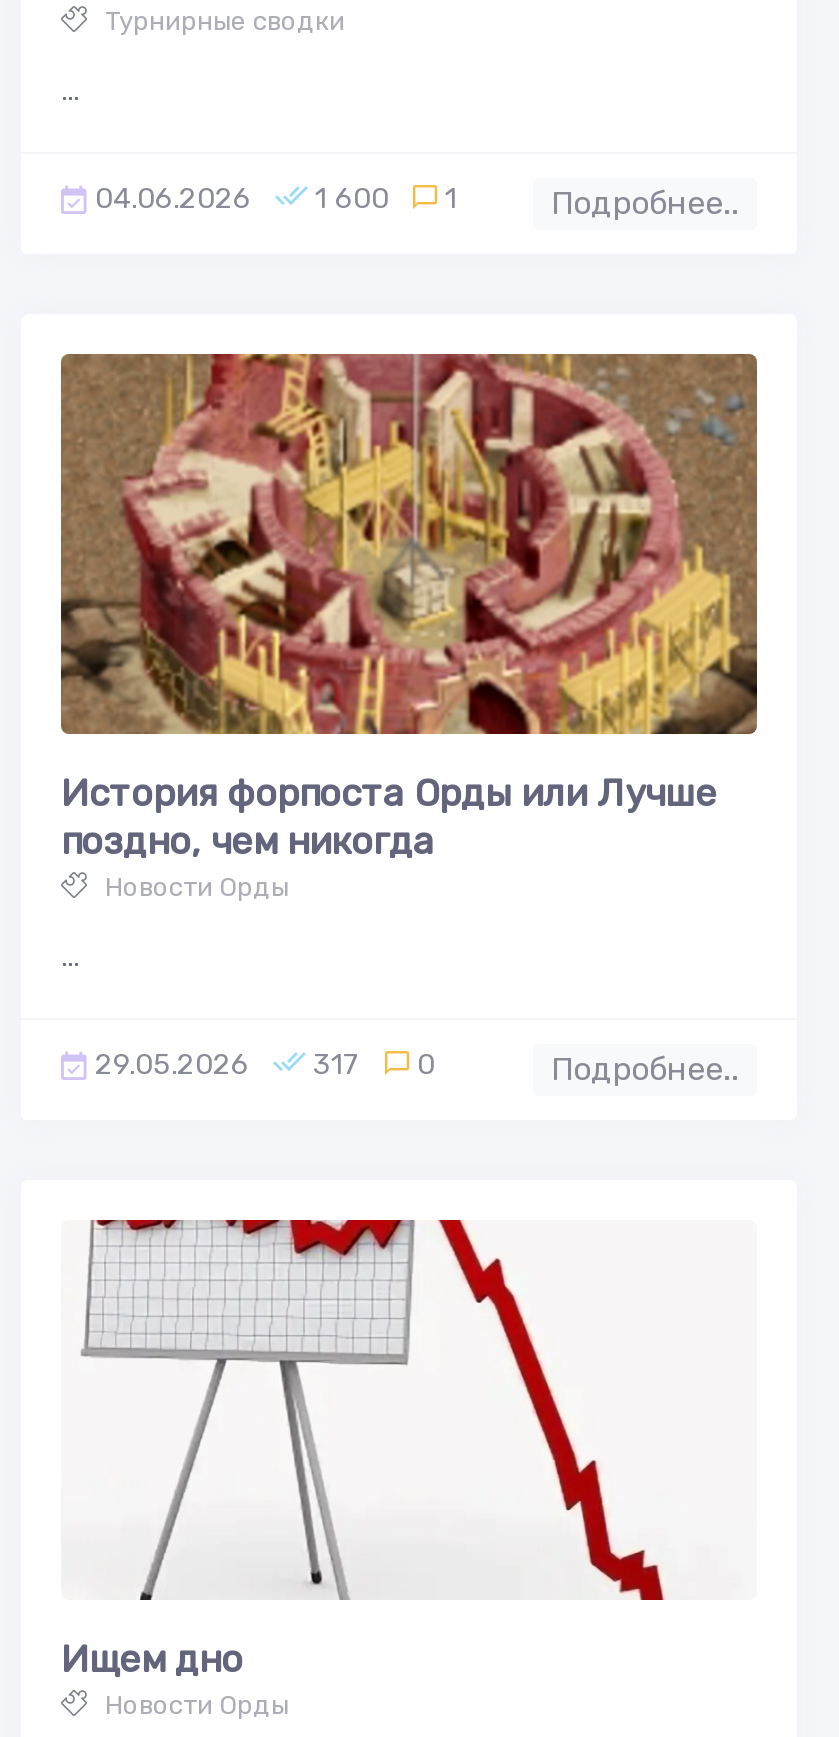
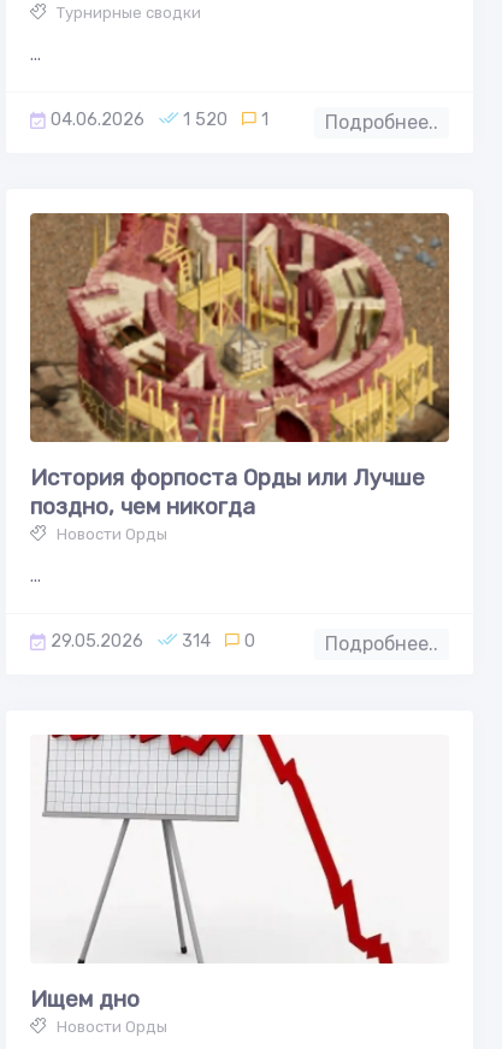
[87,182,457,216] 04.06.2026 1 600 1 -> [46,110,268,130] 04.06.2026 1 520 1
[87,1048,435,1082] 29.05.2026 317 0 -> [46,631,255,652] 29.05.2026 314 0

